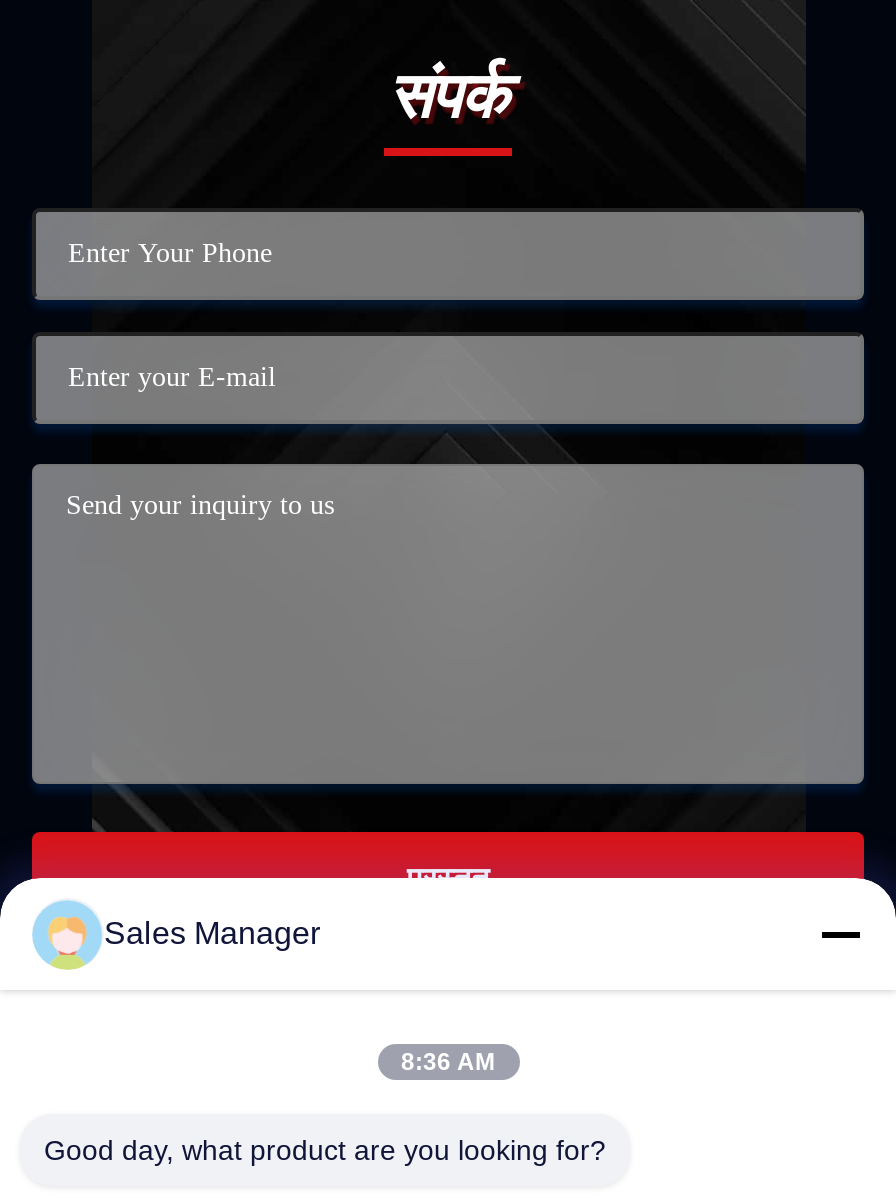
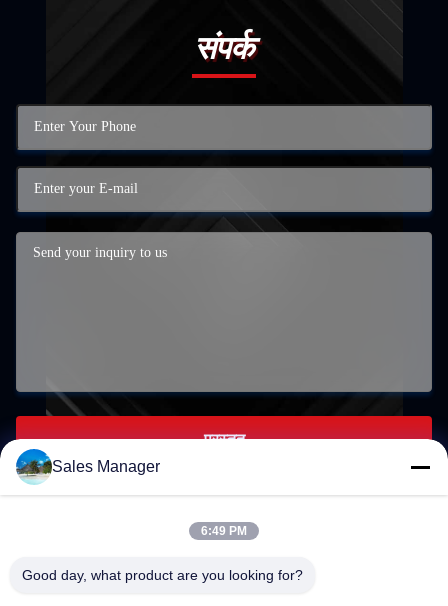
[34,898,98,970] [image] -> [16,448,49,485] [image]
[401,1048,495,1076] 8:36 AM -> [201,524,247,538] 6:49 PM

